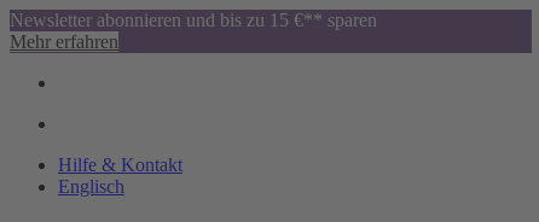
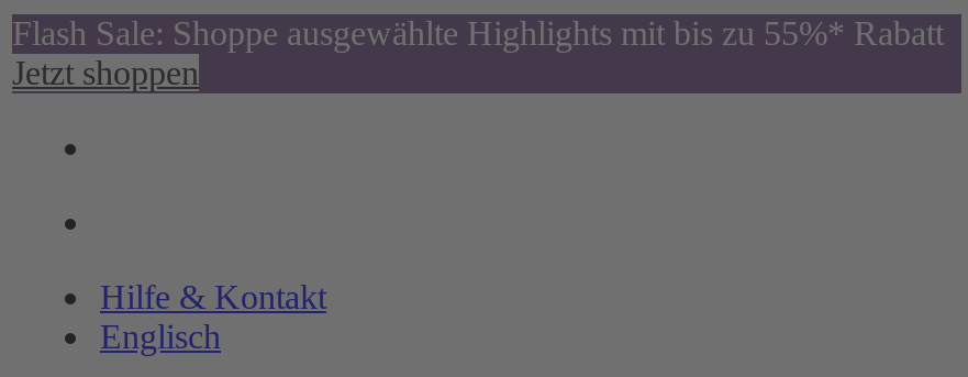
[10,10,377,52] Newsletter abonnieren und bis zu 15 €** sparen | Mehr erfahren -> [12,14,944,91] Flash Sale: Shoppe ausgewählte Highlights mit bis zu 55%* Rabatt | Jetzt shoppen

